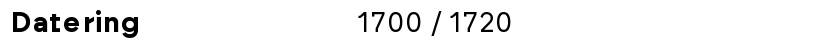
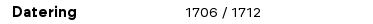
[357,10,513,38] 1700 / 1720 -> [185,6,261,20] 1706 / 1712

